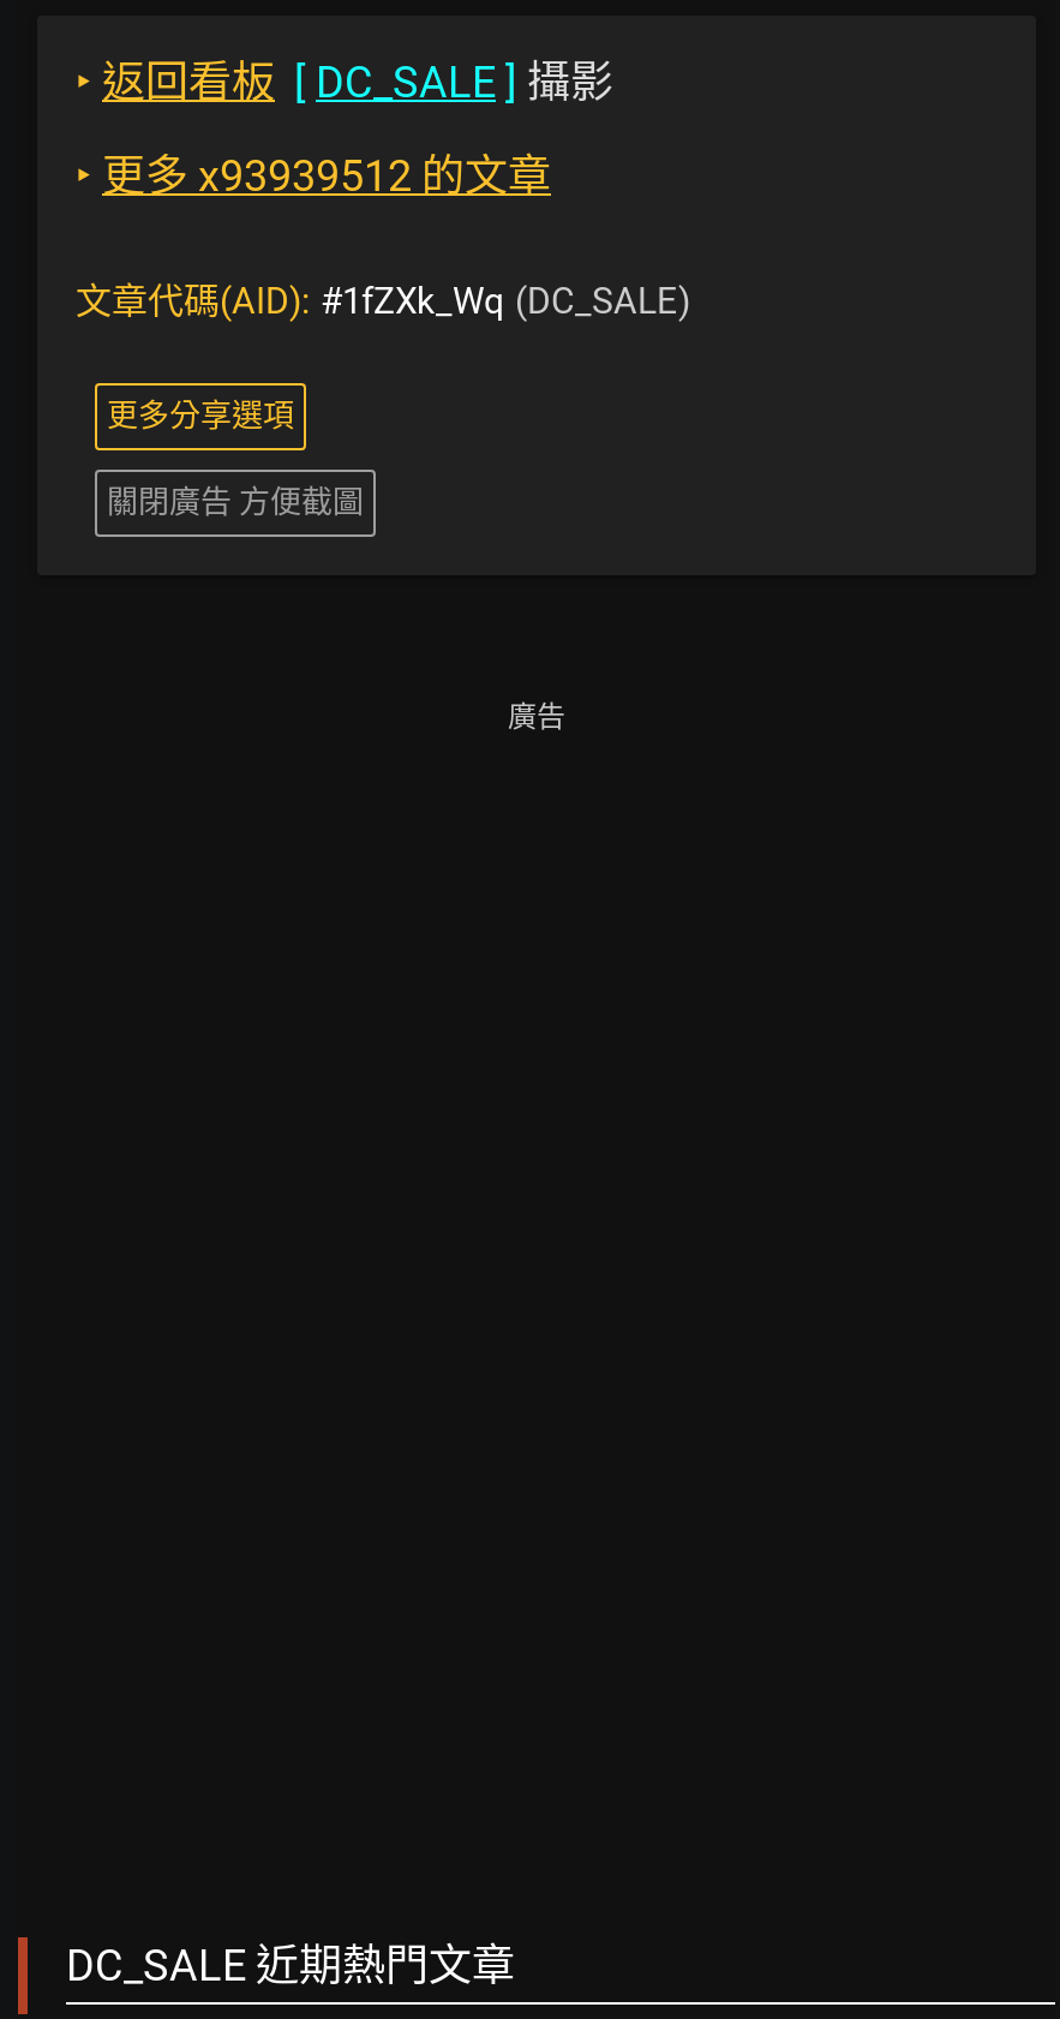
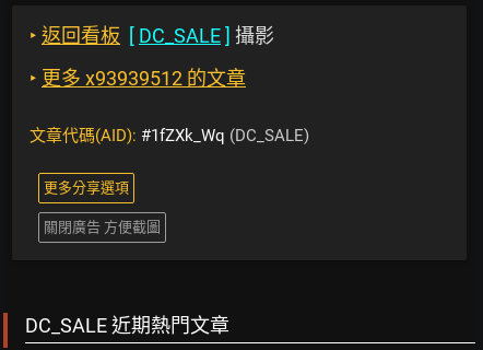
[508,700,565,734] 廣告 -> none

